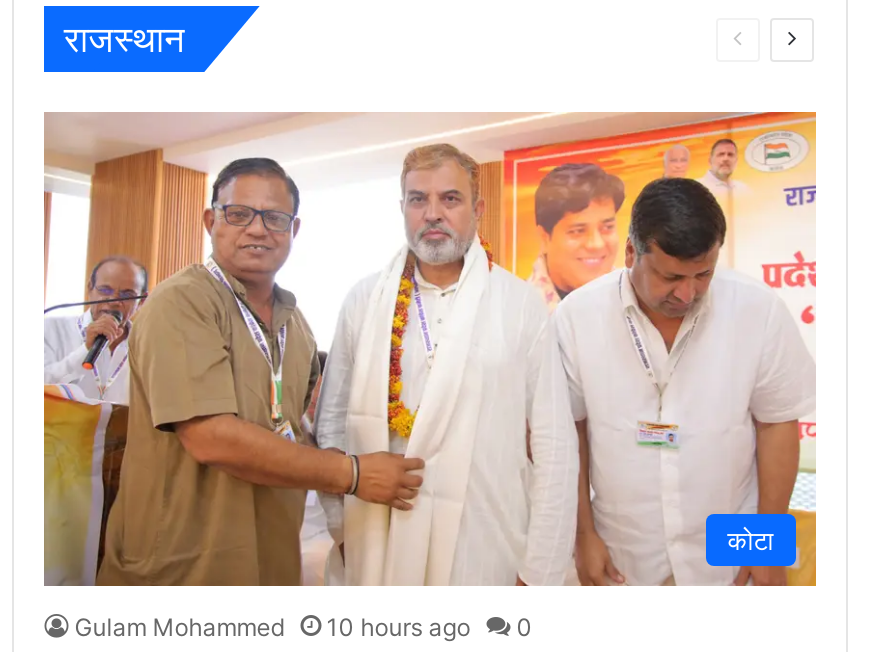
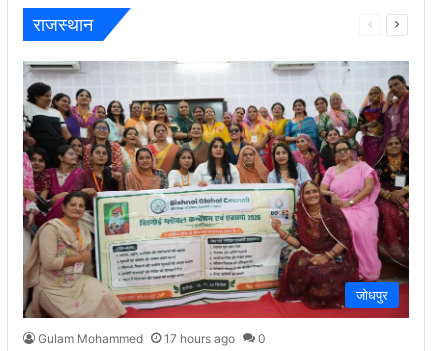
[42,110,818,588] [image] | कोटा -> [22,61,410,319] [image] | जोधपुर
[75,612,533,642] Gulam Mohammed 10 hours ago 0 -> [38,331,266,346] Gulam Mohammed 17 hours ago 0

